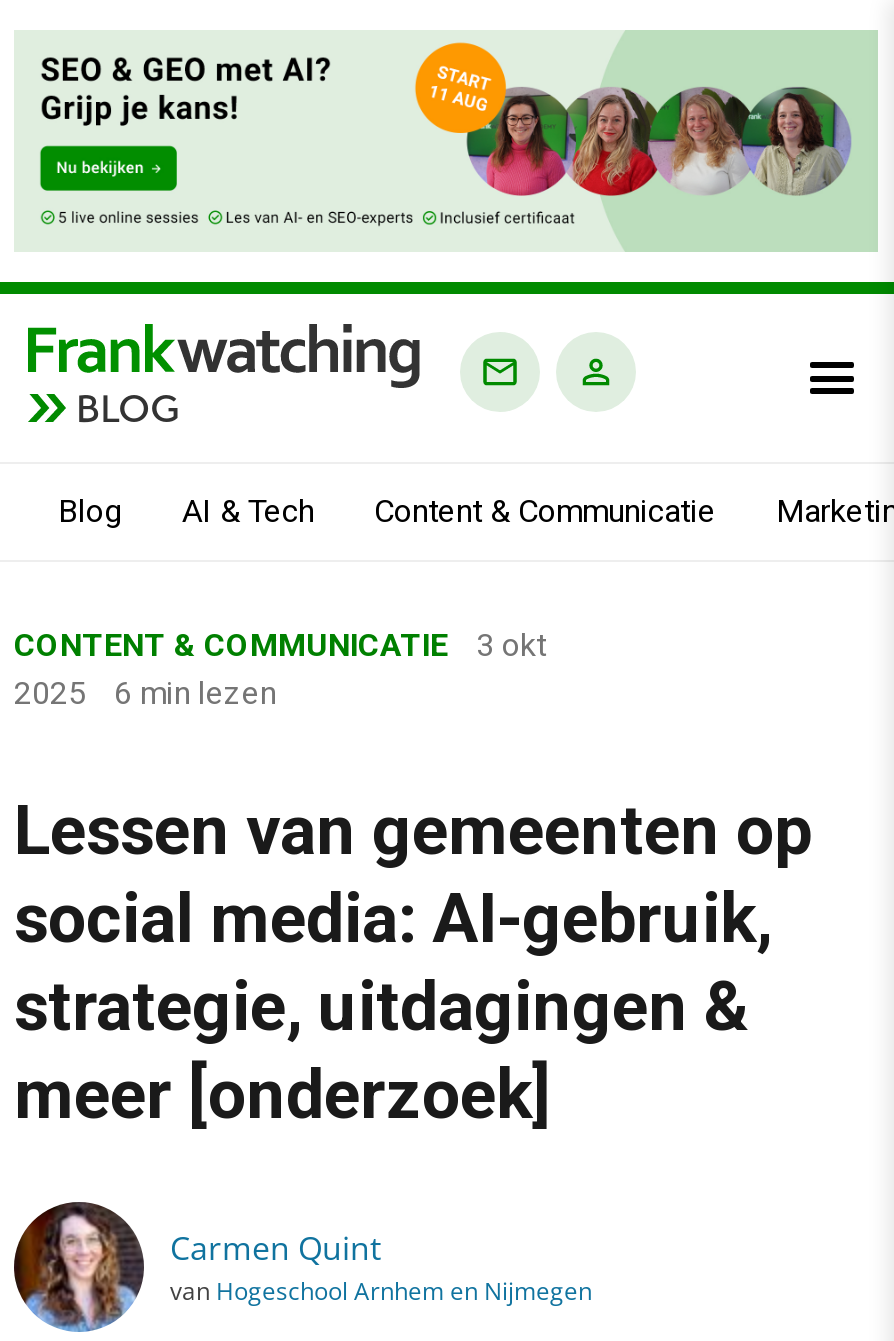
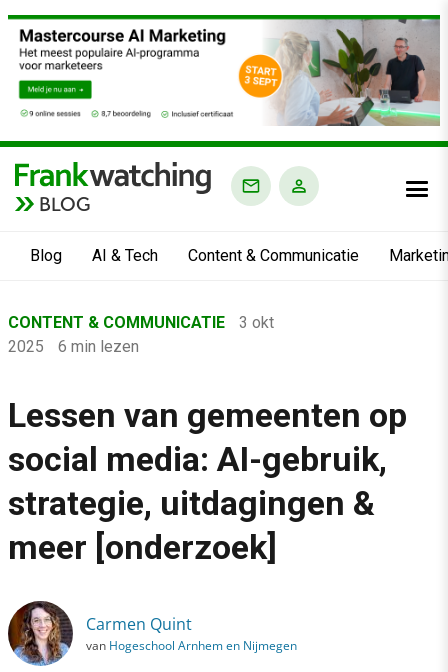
[14,30,876,252] [image] -> [7,14,440,127] [image]

